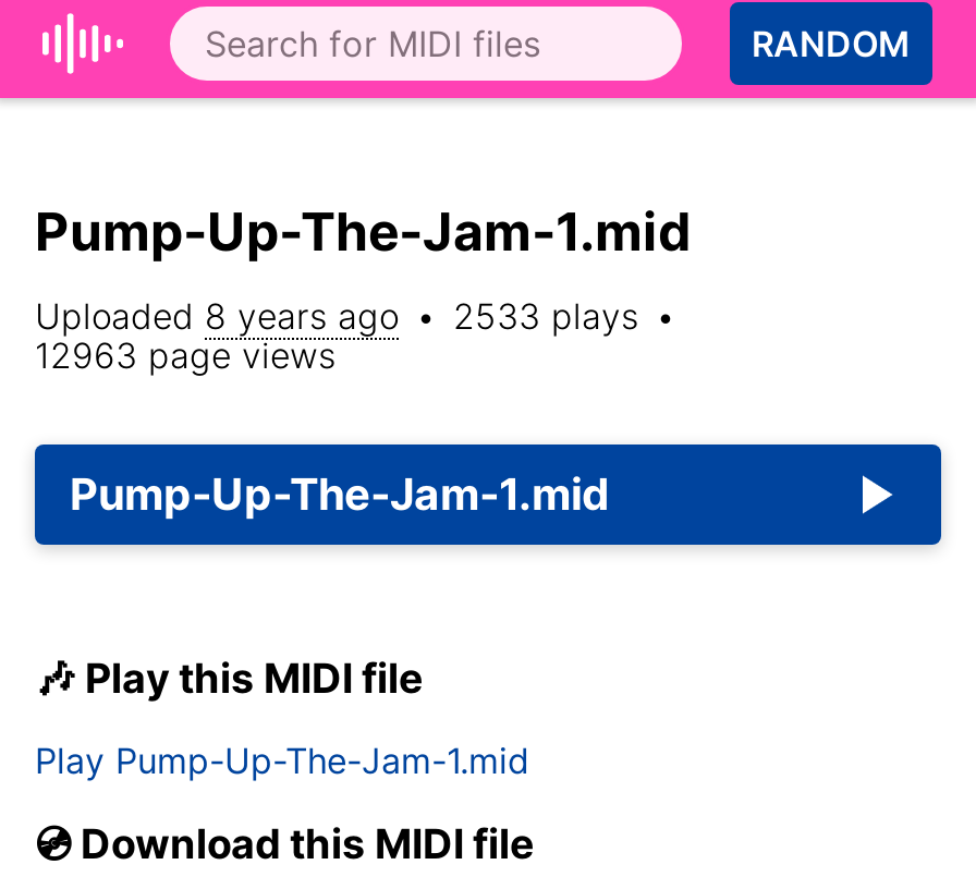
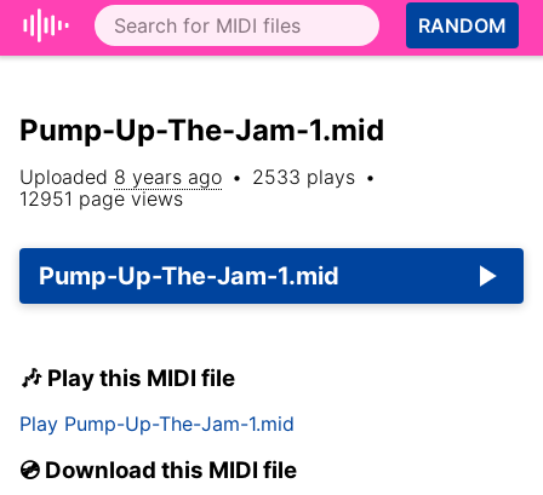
[35,333,335,377] 12963 page views -> [19,186,183,211] 12951 page views

